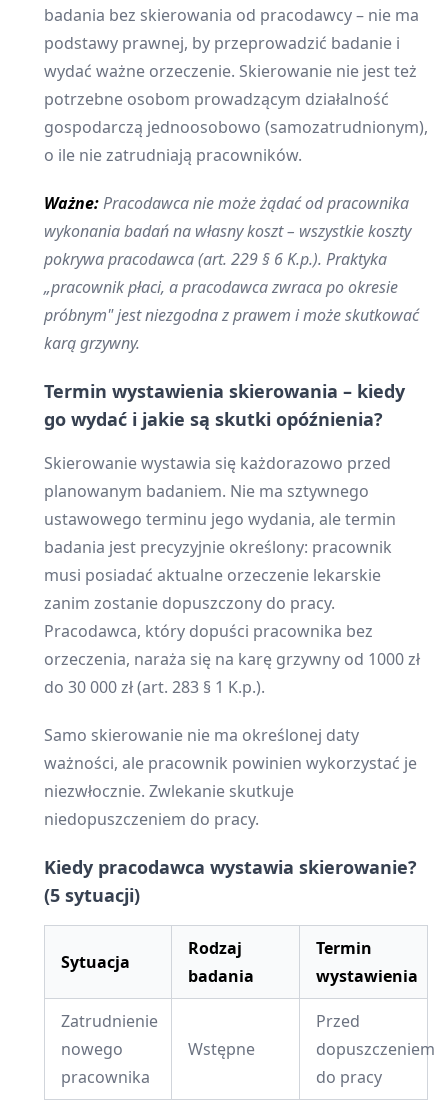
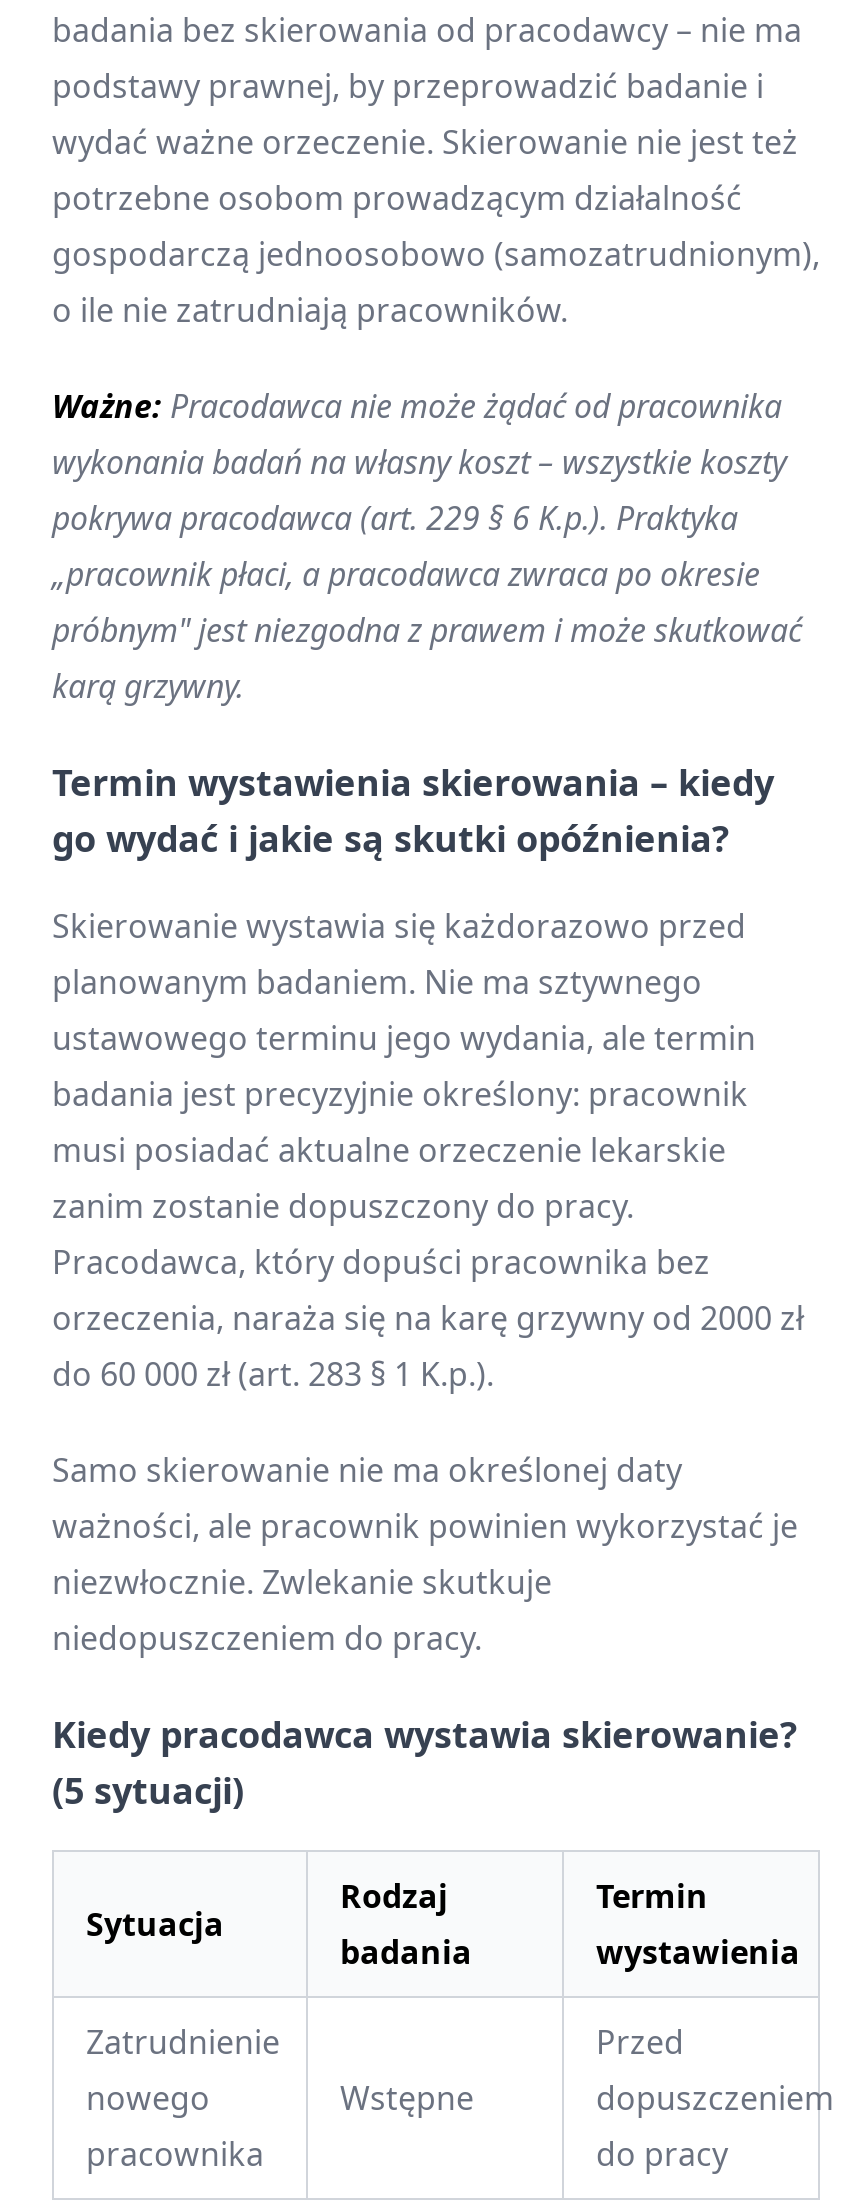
[44,648,420,670] orzeczenia, naraża się na karę grzywny od 1000 zł -> [52,1295,804,1339] orzeczenia, naraża się na karę grzywny od 2000 zł
[44,676,265,698] do 30 000 zł (art. 283 § 1 K.p.). -> [52,1351,494,1395] do 60 000 zł (art. 283 § 1 K.p.).

